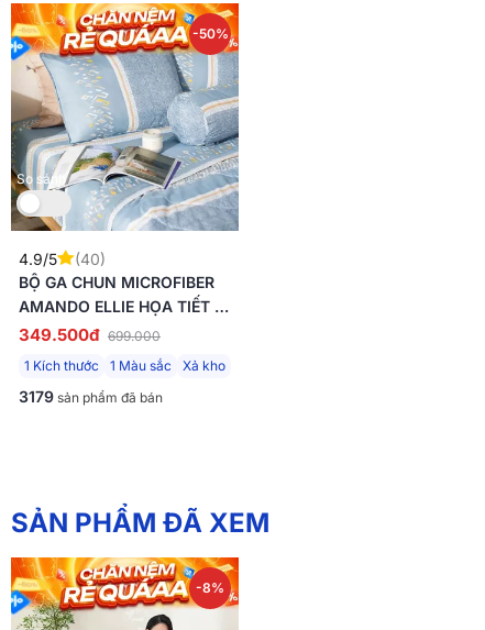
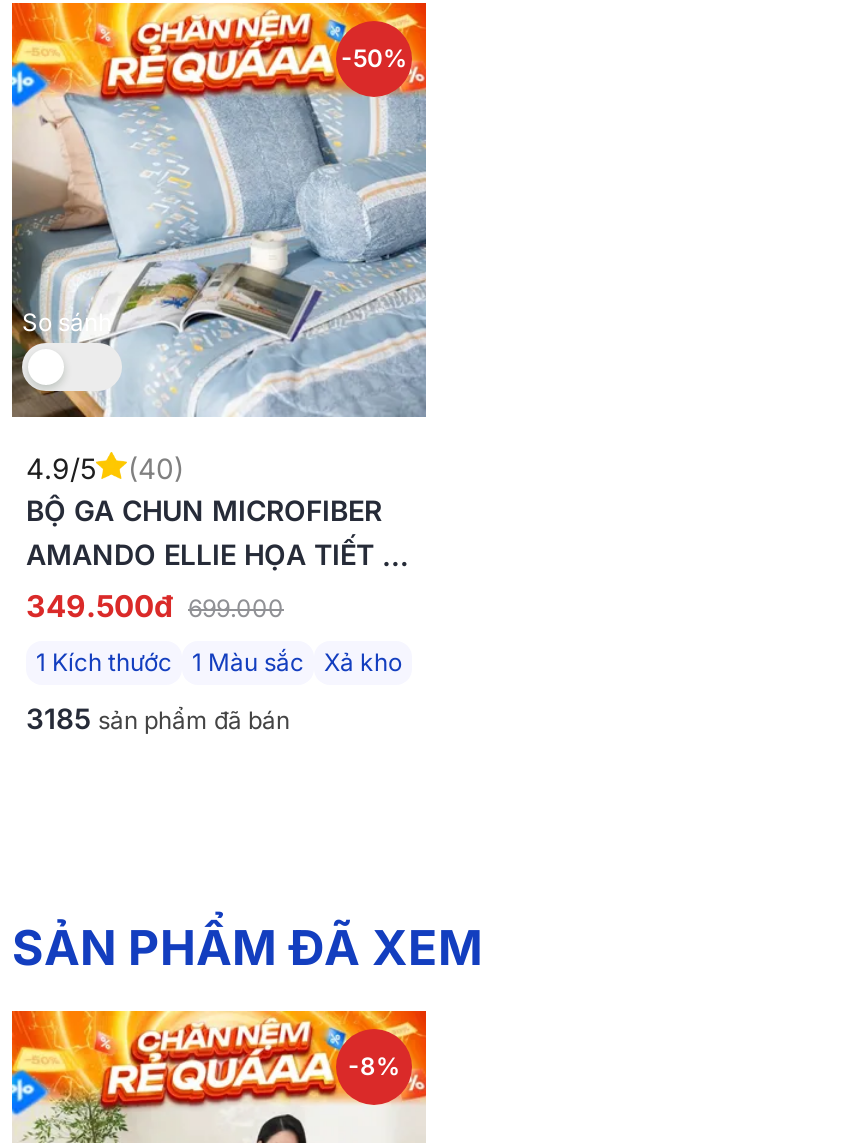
[19,388,163,406] 3179 sản phẩm đã bán -> [26,702,290,736] 3185 sản phẩm đã bán

